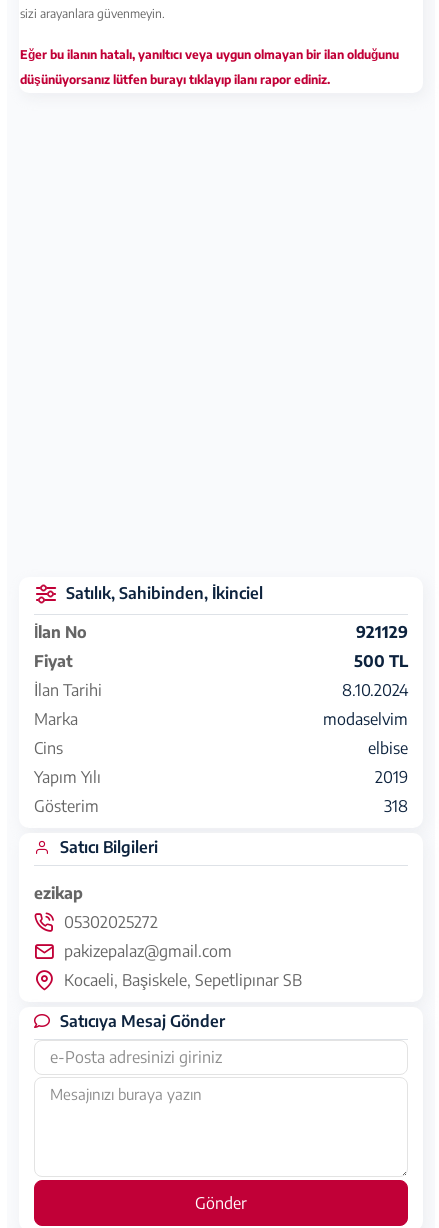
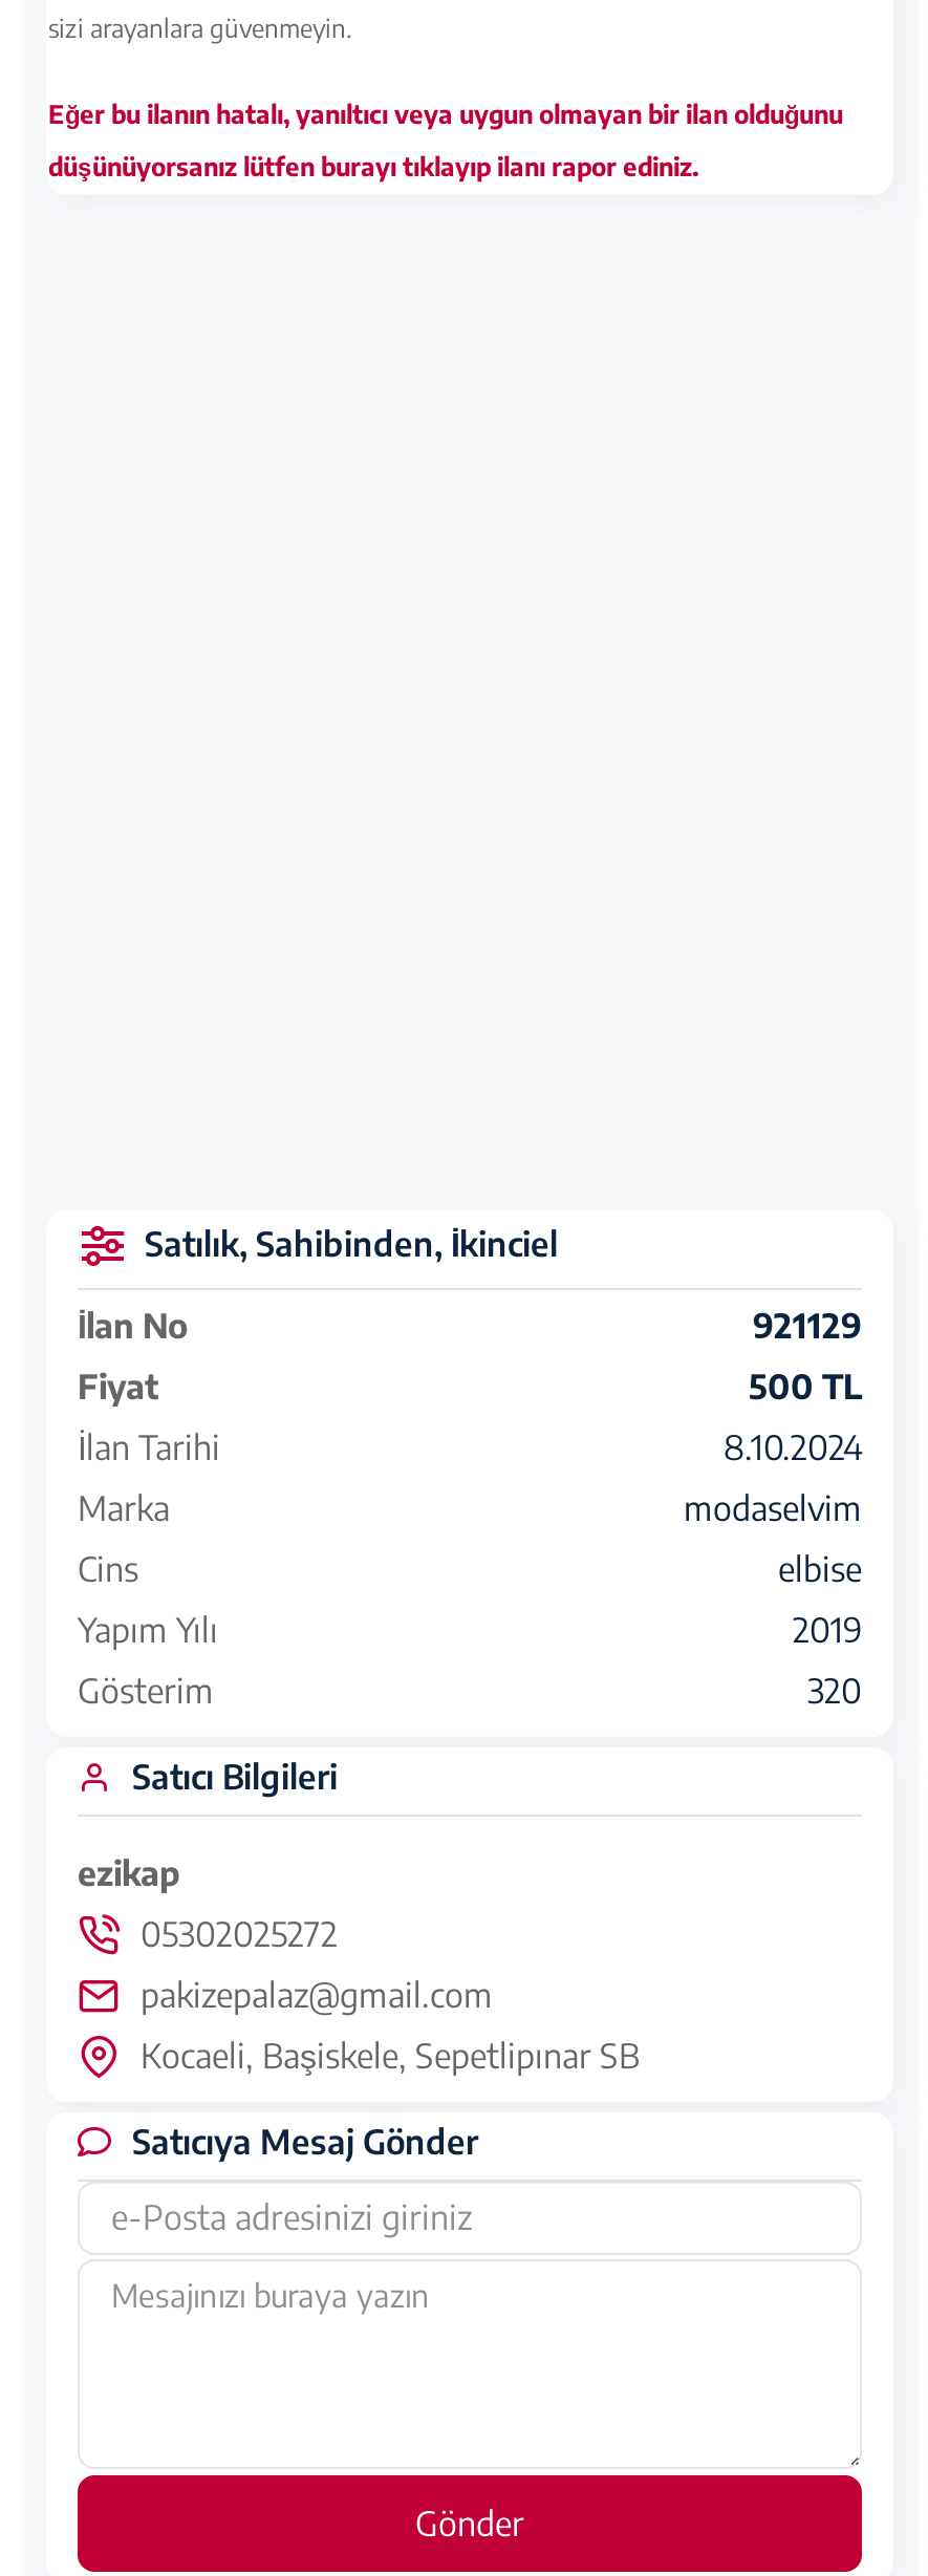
[384,796,408,816] 318 -> [807,1669,862,1711] 320

